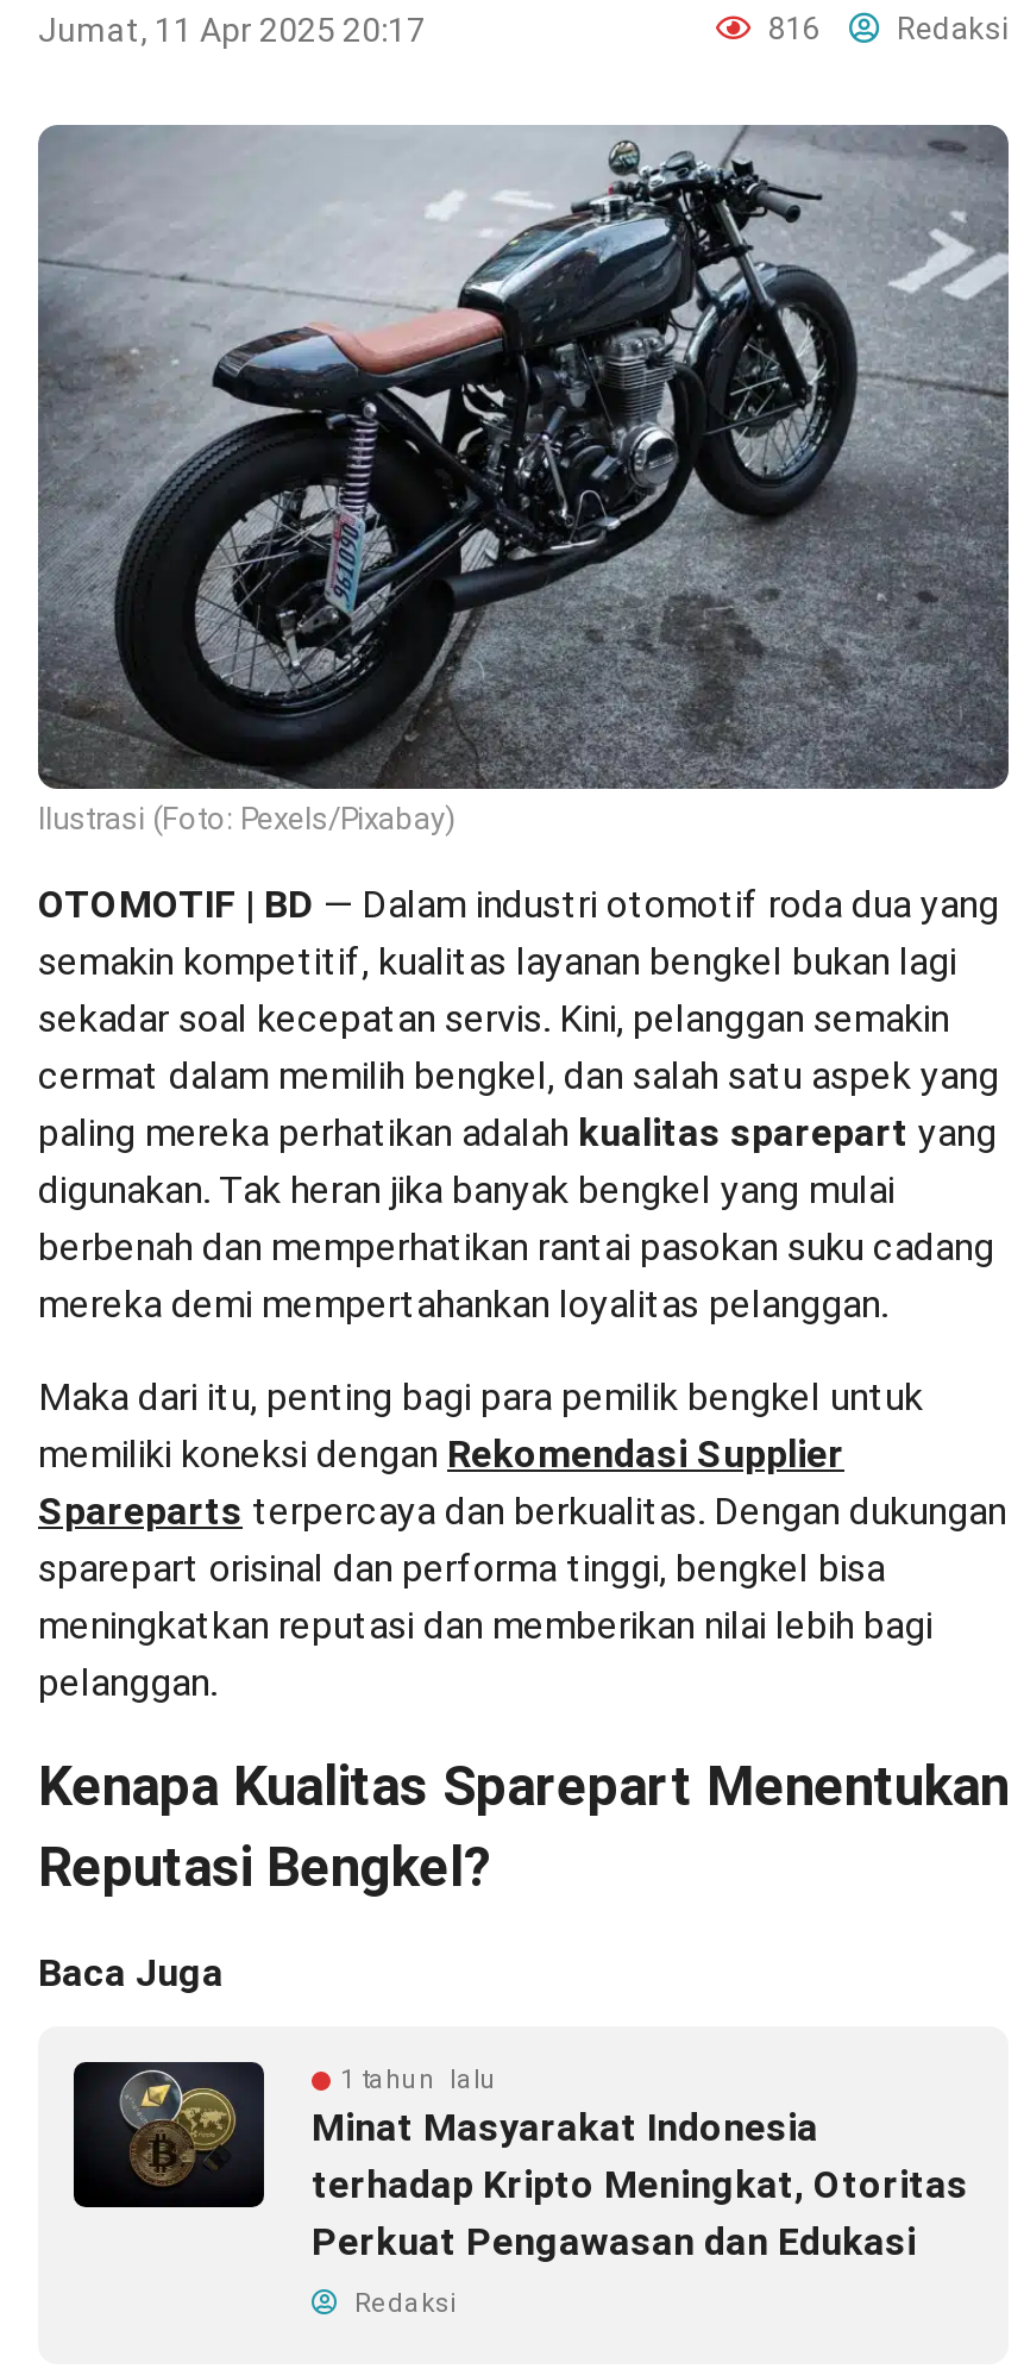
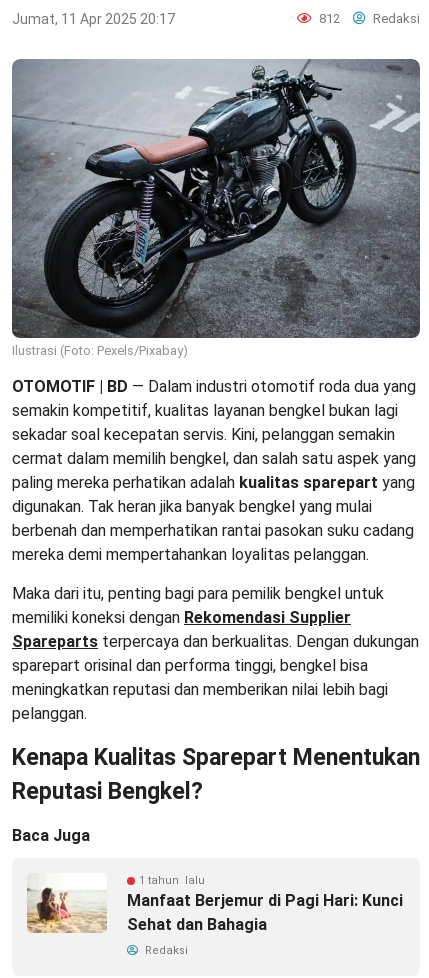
[761,11,1009,46] 816 Redaksi -> [316,11,420,26] 812 Redaksi
[71,2060,968,2264] [image] | Minat Masyarakat Indonesia | terhadap Kripto Meningkat, Otoritas | Perkuat Pengawasan dan Edukasi -> [26,873,403,934] [image] | Manfaat Berjemur di Pagi Hari: Kunci | Sehat dan Bahagia

